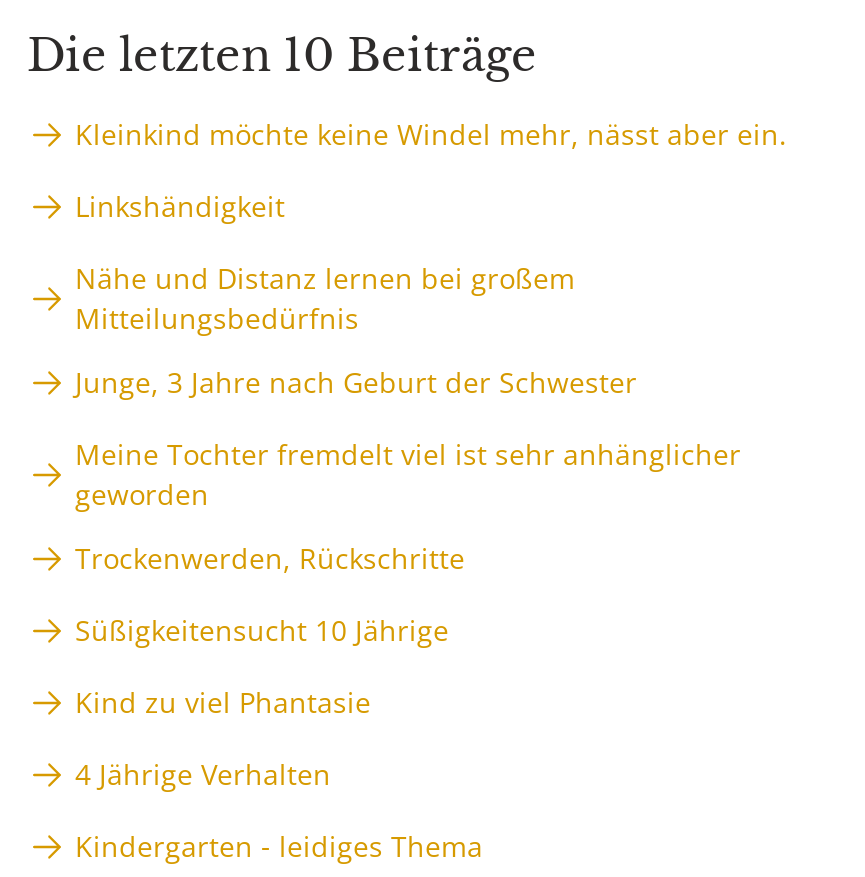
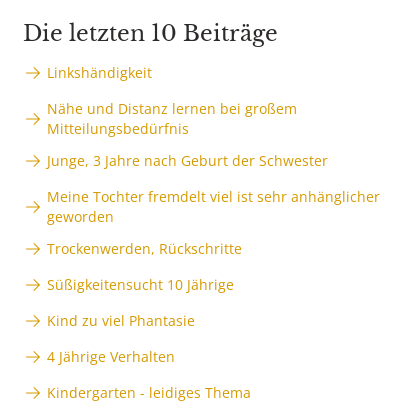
[75,115,787,153] Kleinkind möchte keine Windel mehr, nässt aber ein. -> none

